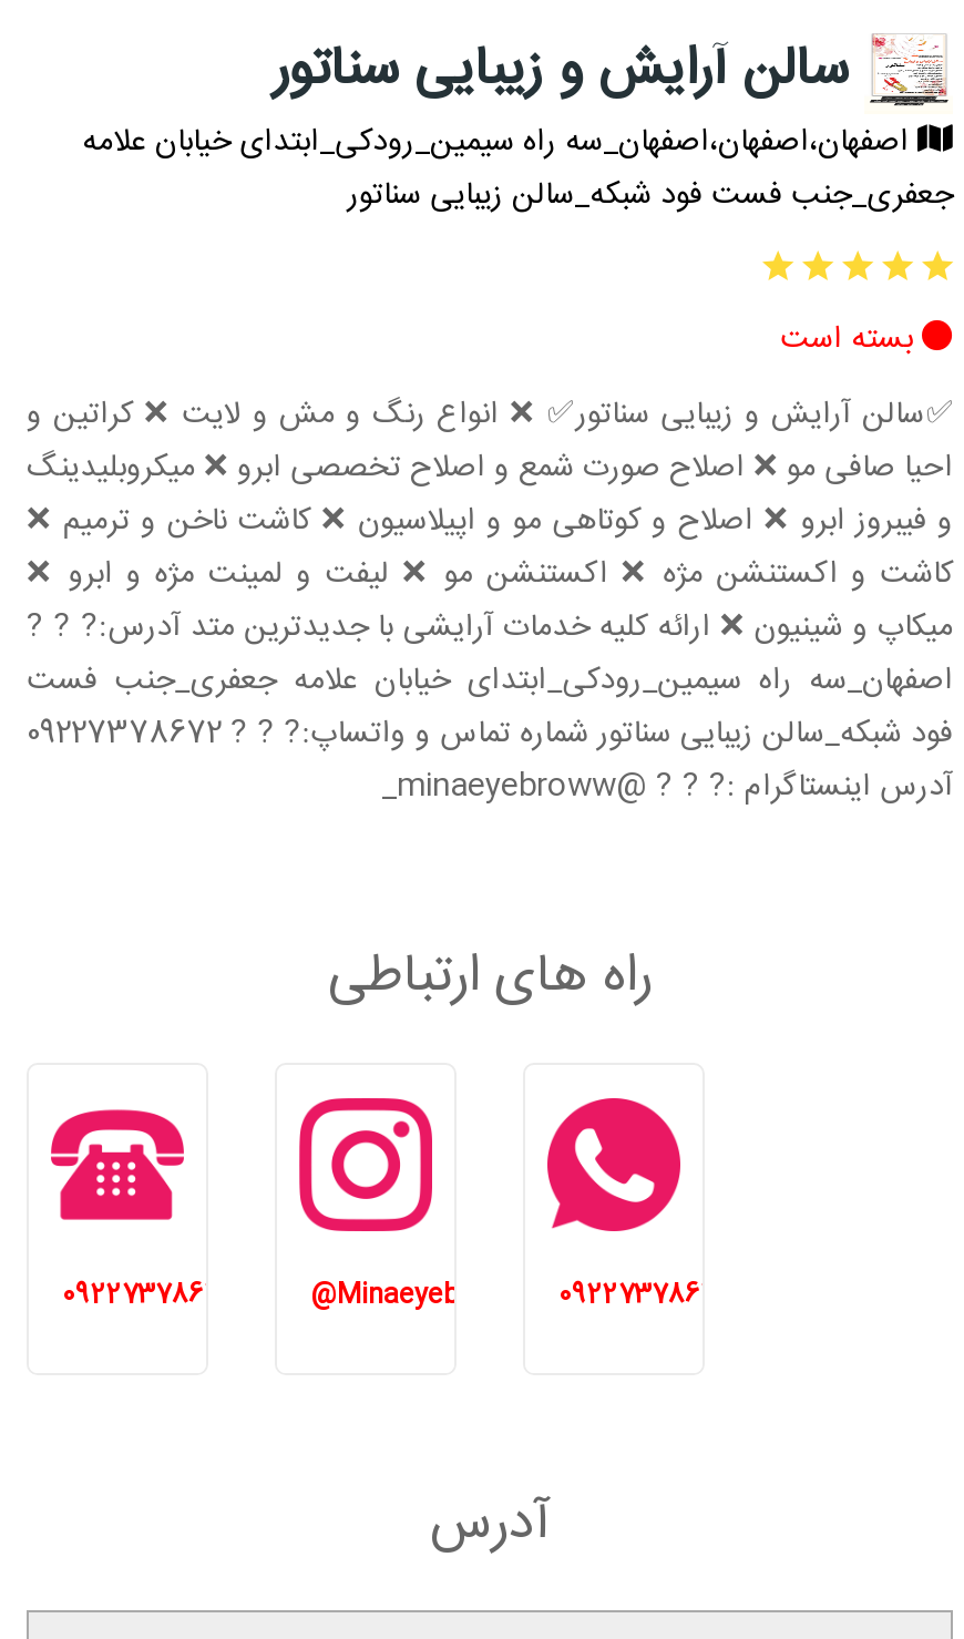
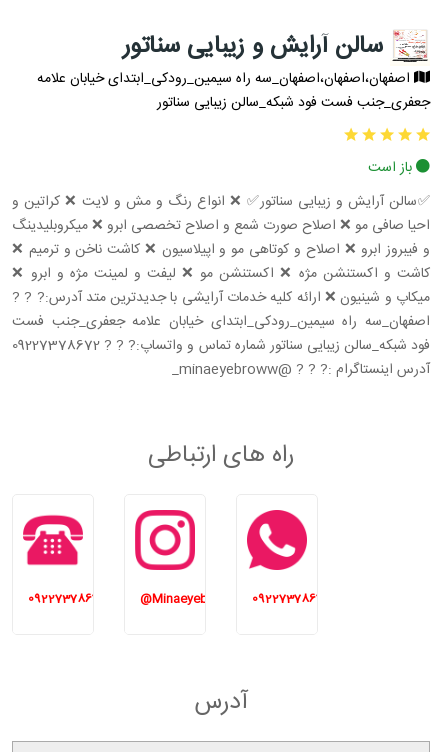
[780,314,922,367] بسته است -> [368,156,416,180] باز است

